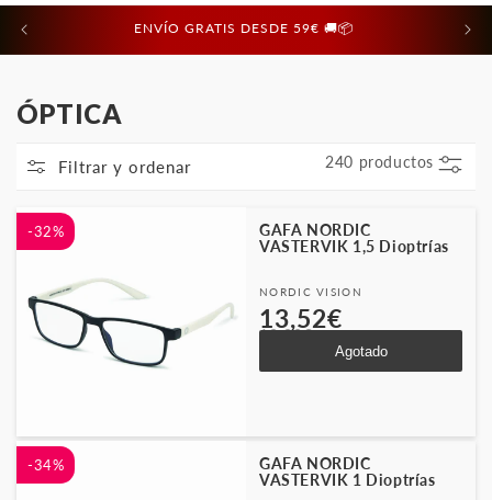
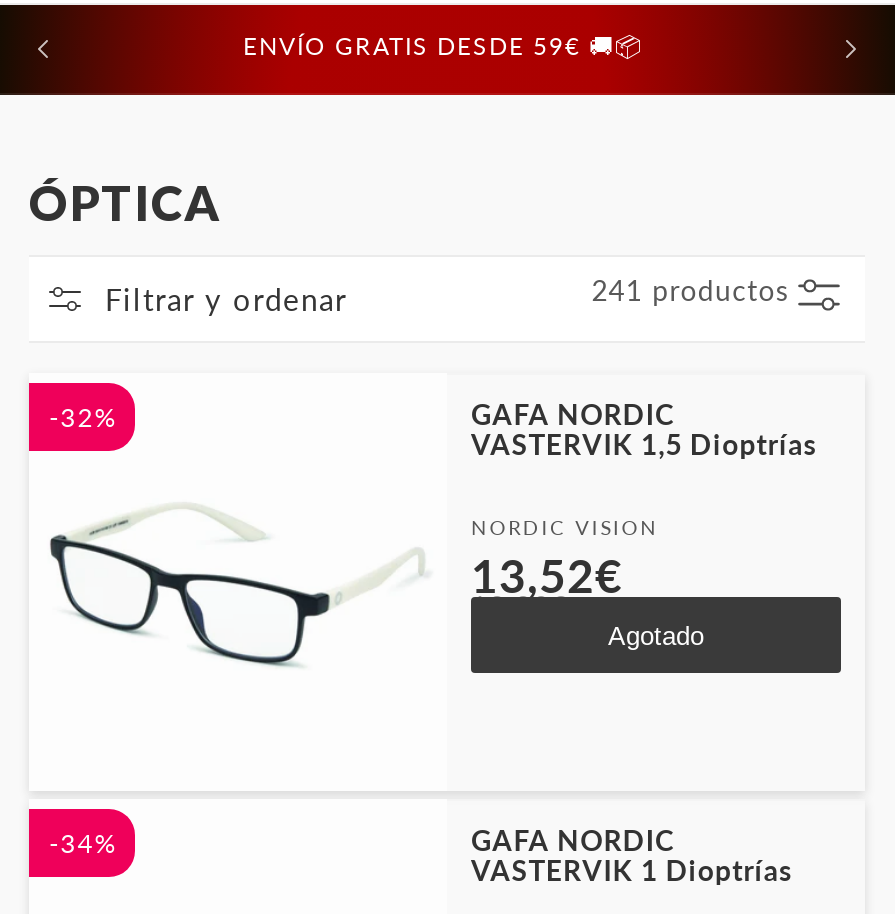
[325,152,434,171] 240 productos -> [591,273,789,307] 241 productos

